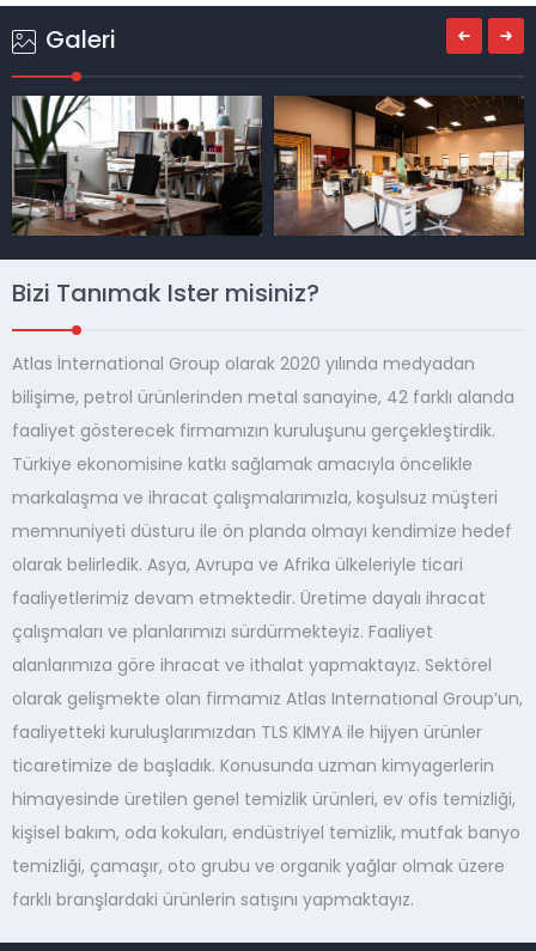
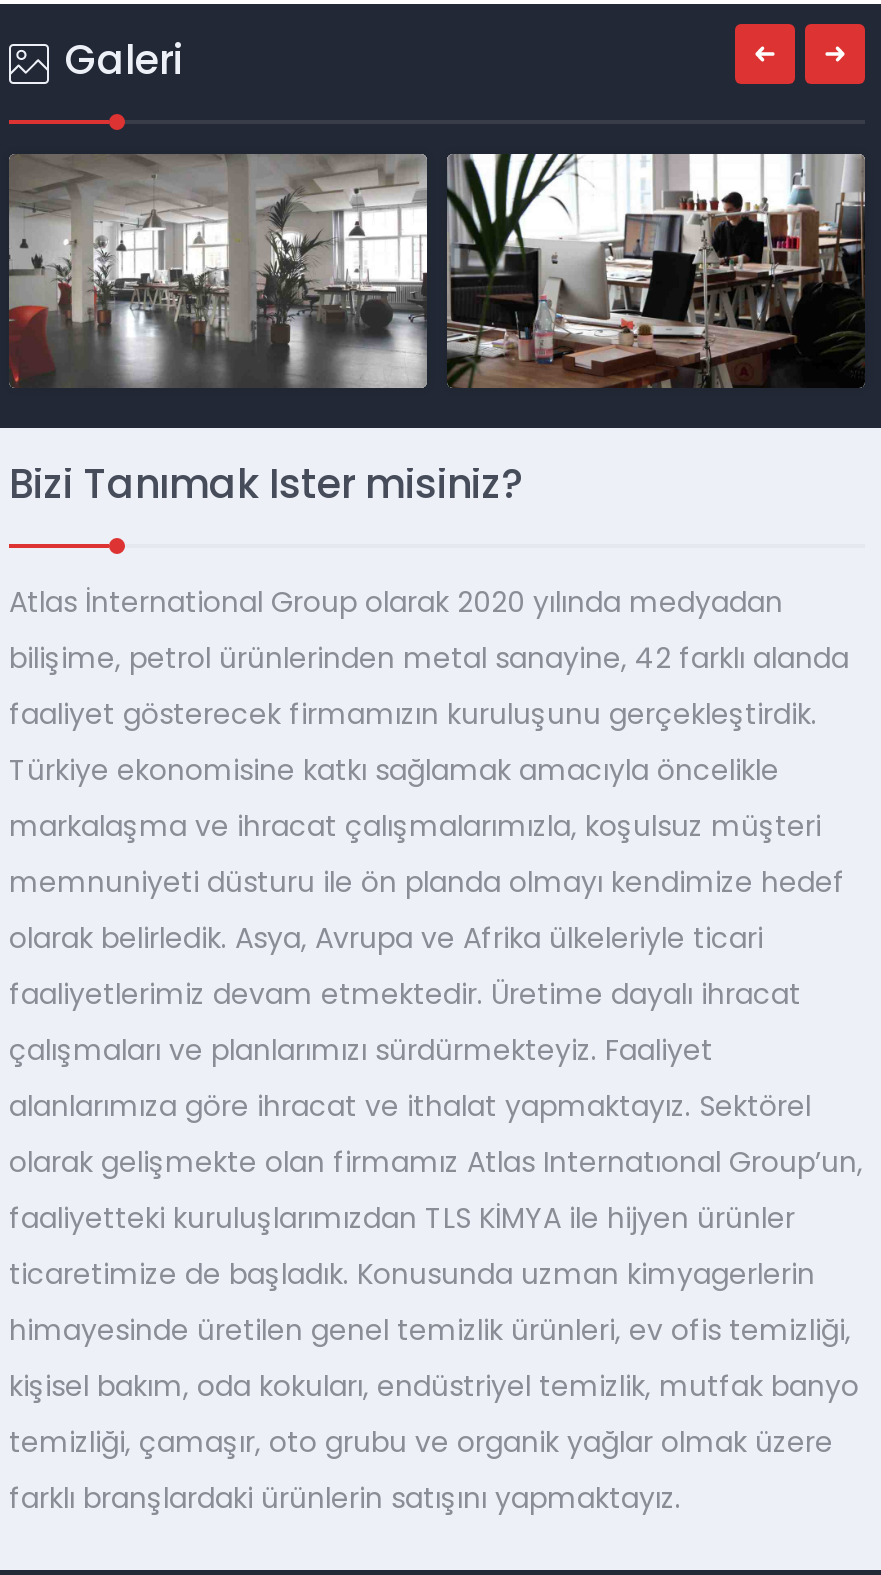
[11,95,262,236] [image] -> [9,154,429,390] [image]
[273,96,525,237] [image] -> [445,152,867,388] [image]

